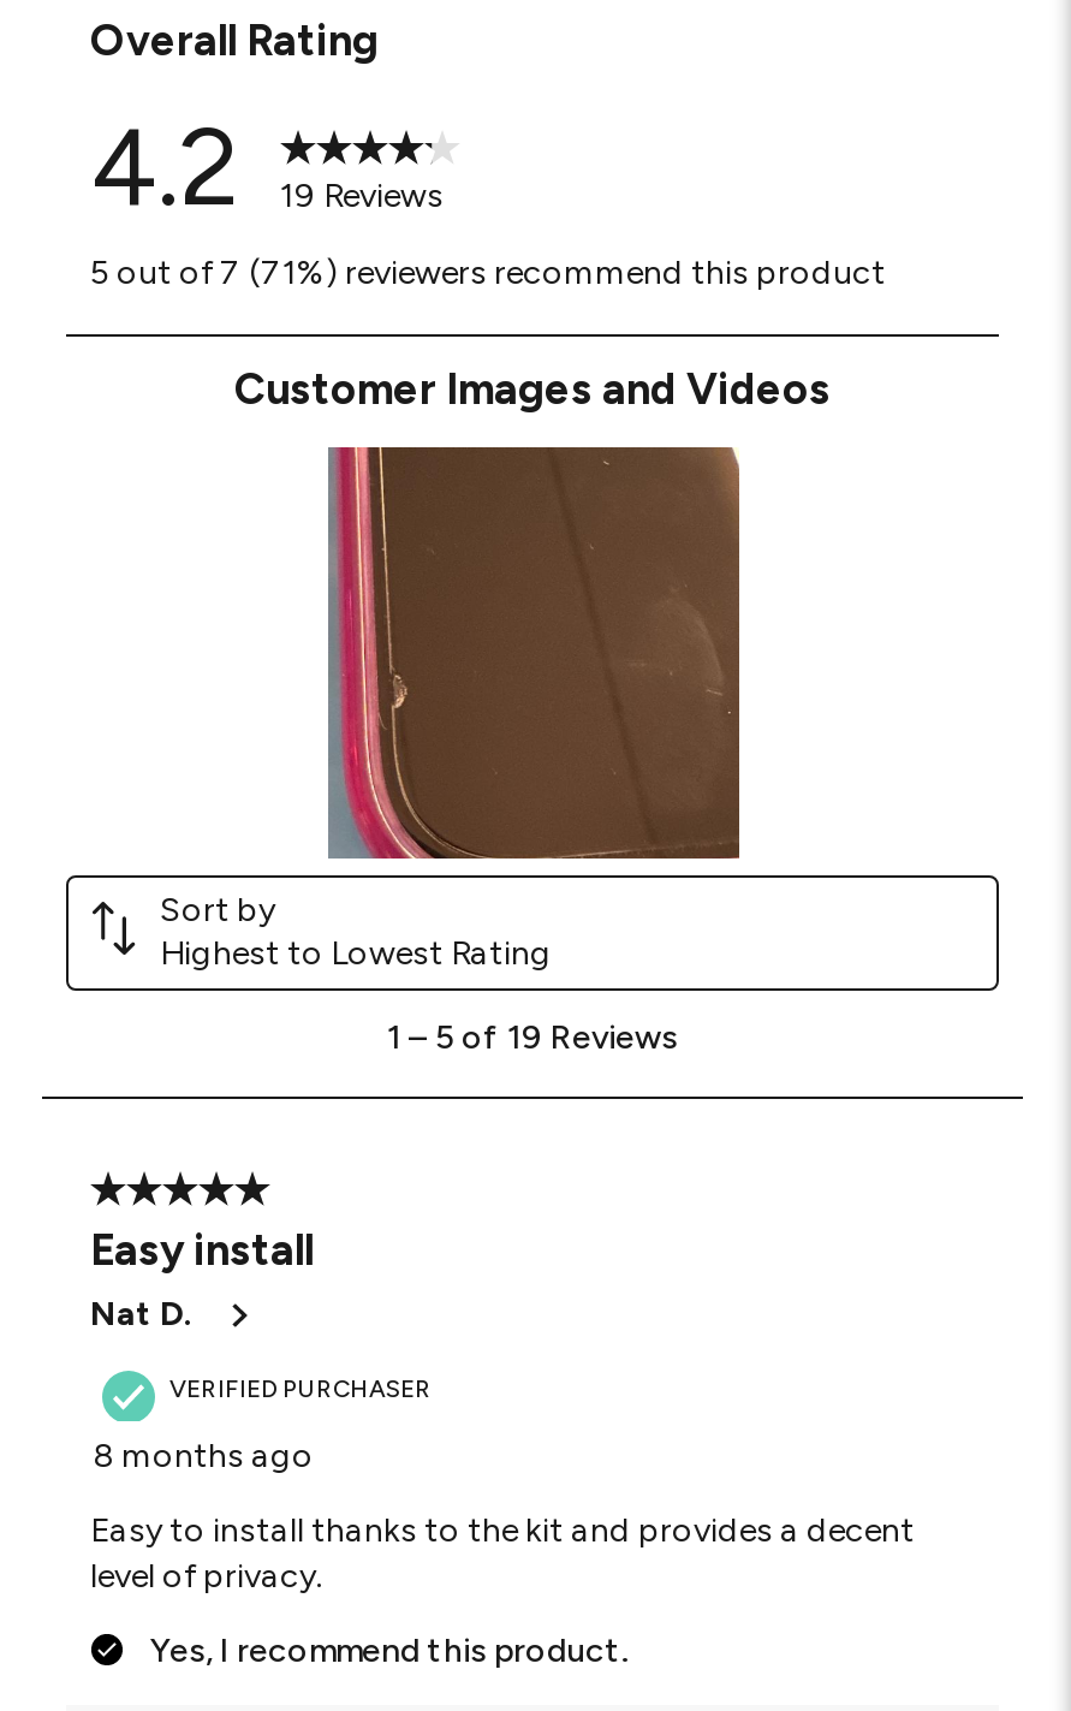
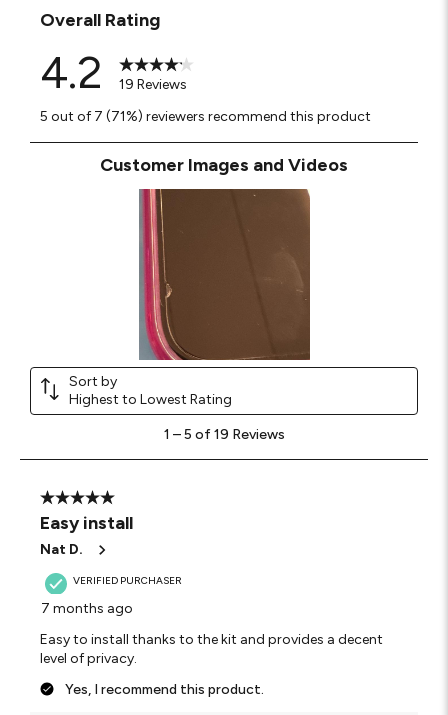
[93,1436,314,1477] 8 months ago -> [41,600,133,617] 7 months ago

